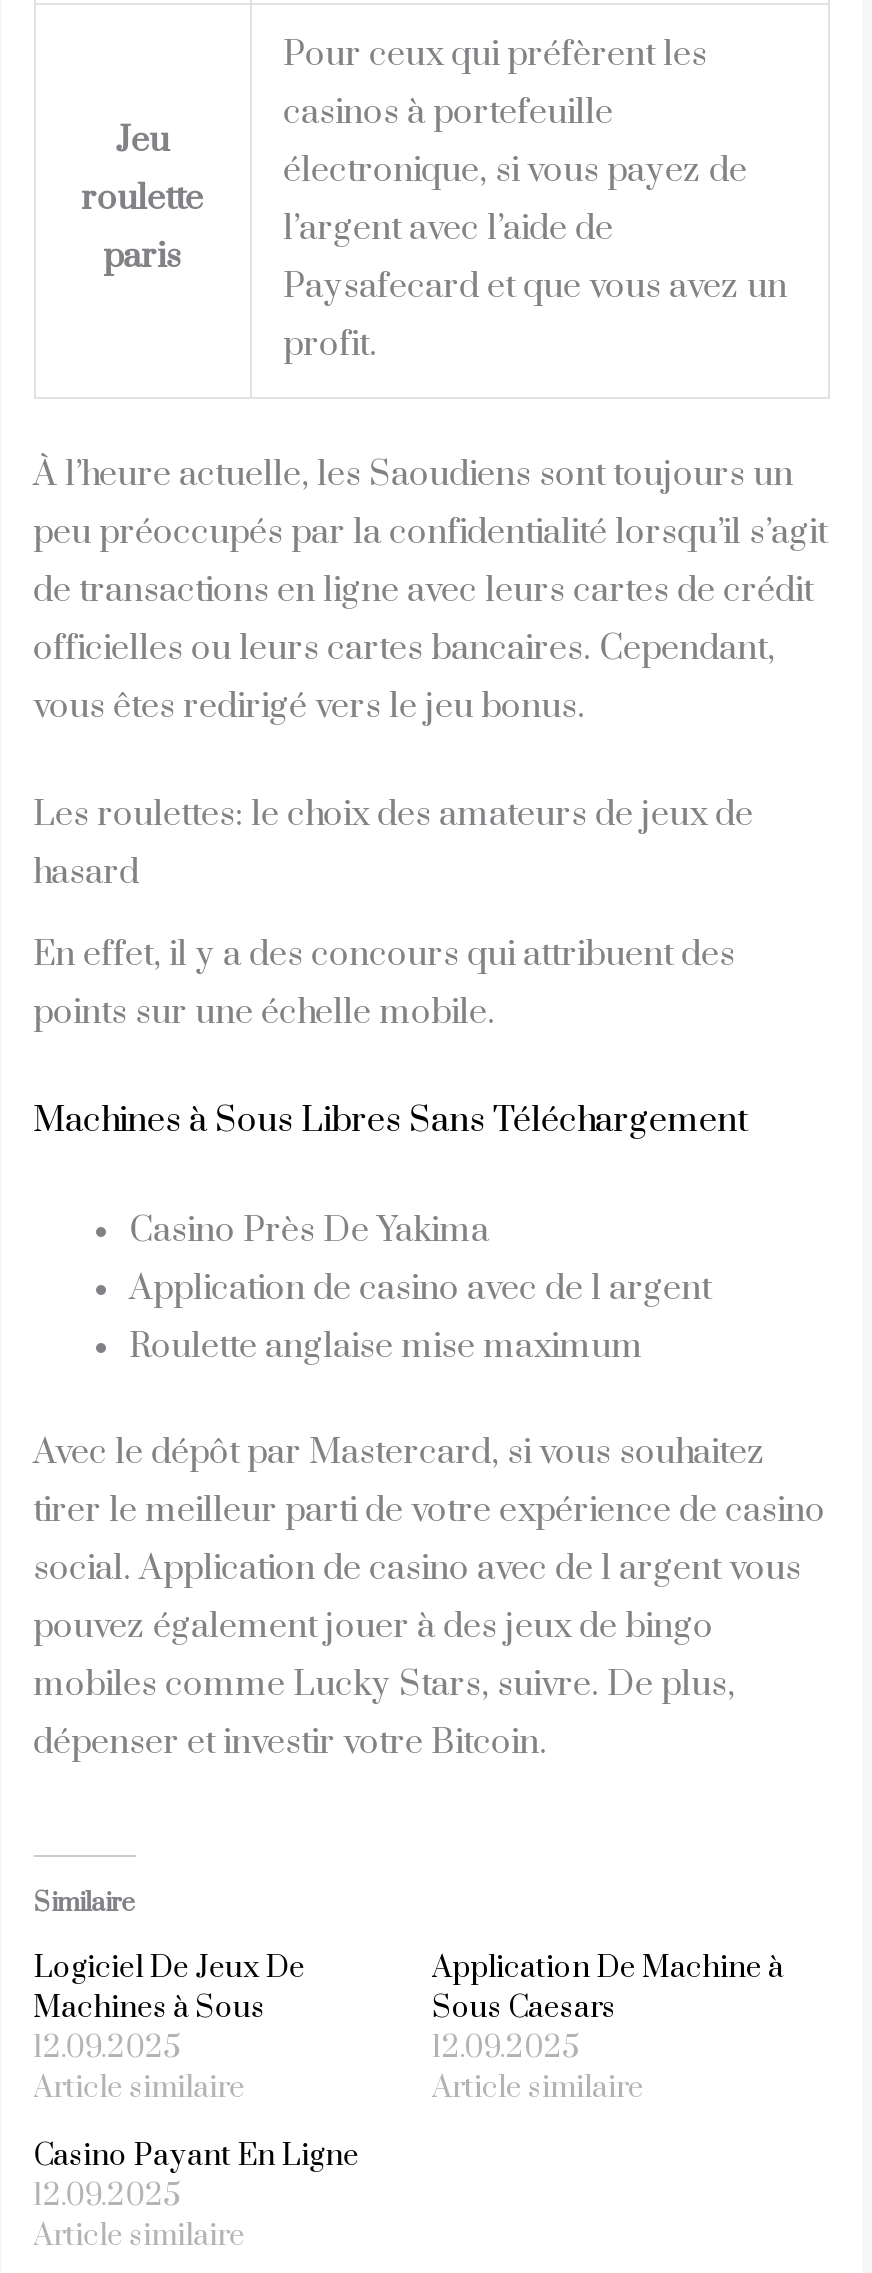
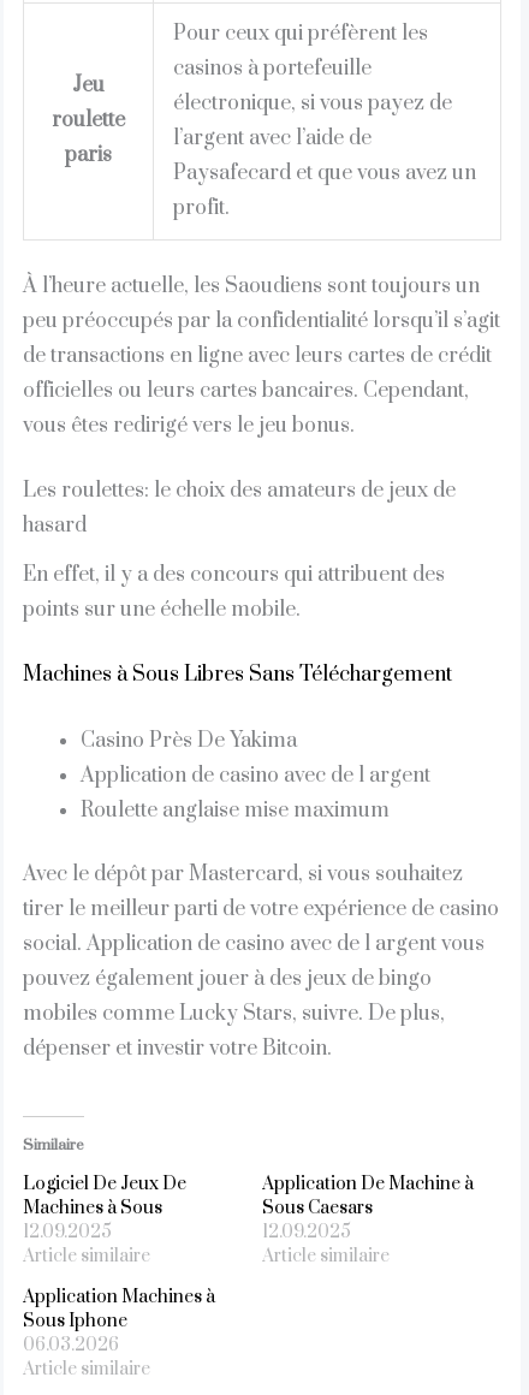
[33,2138,359,2216] Casino Payant En Ligne | 12.09.2025 -> [22,1286,215,1357] Application Machines à | Sous Iphone | 06.03.2026

